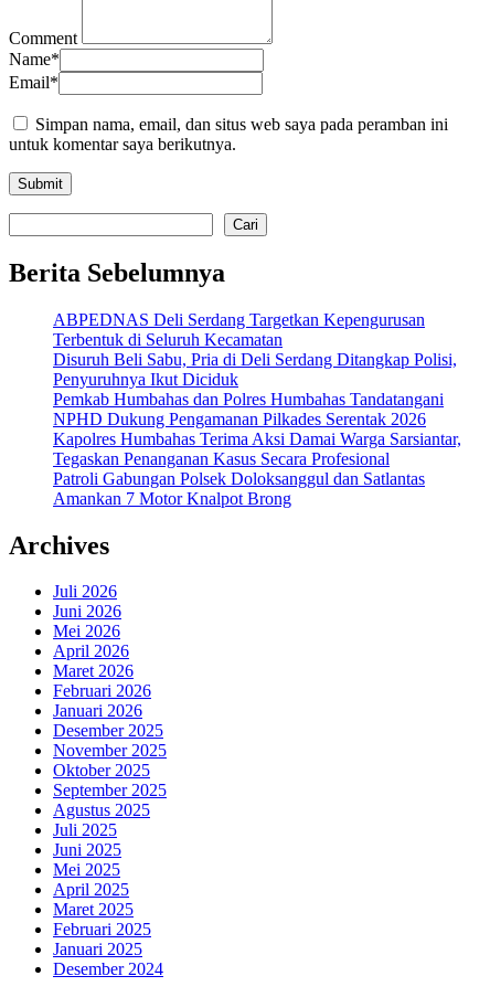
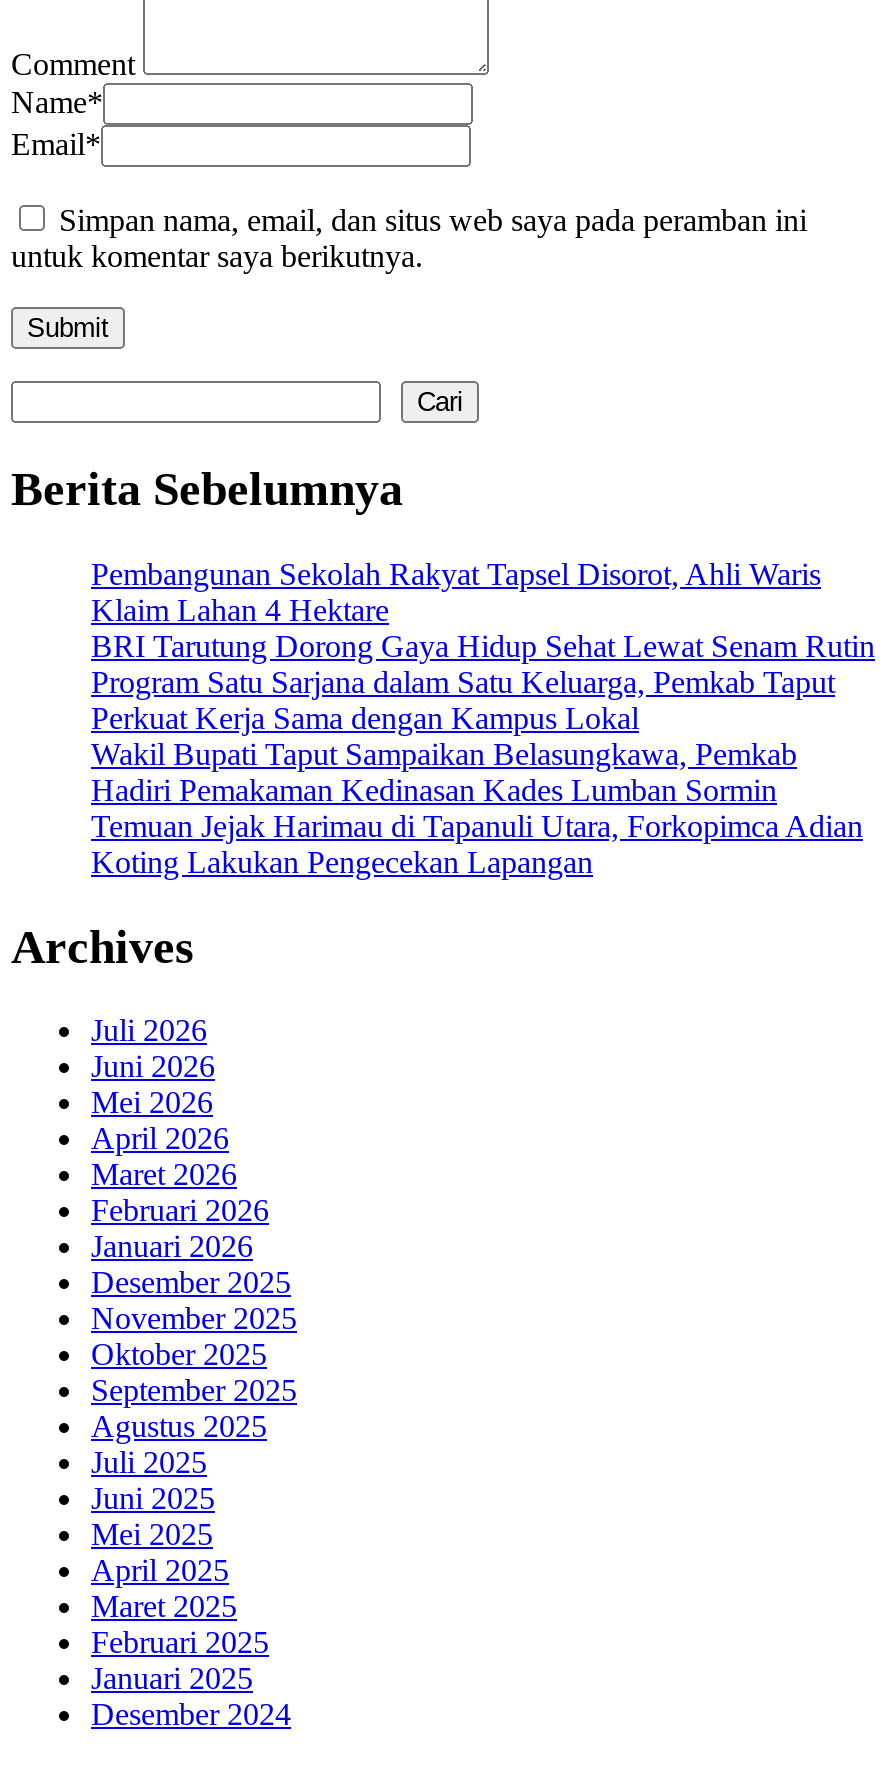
[53,310,461,507] ABPEDNAS Deli Serdang Targetkan Kepengurusan | Terbentuk di Seluruh Kecamatan | Disuruh Beli Sabu, Pria di Deli Serdang Ditangkap Polisi, | Penyuruhnya Ikut Diciduk | Pemkab Humbahas dan Polres Humbahas Tandatangani | NPHD Dukung Pengamanan Pilkades Serentak 2026 | Kapolres Humbahas Terima Aksi Damai Warga Sarsiantar, | Tegaskan Penanganan Kasus Secara Profesional | Patroli Gabungan Polsek Doloksanggul dan Satlantas | Amankan 7 Motor Knalpot Brong -> [91,556,875,878] Pembangunan Sekolah Rakyat Tapsel Disorot, Ahli Waris | Klaim Lahan 4 Hektare | BRI Tarutung Dorong Gaya Hidup Sehat Lewat Senam Rutin | Program Satu Sarjana dalam Satu Keluarga, Pemkab Taput | Perkuat Kerja Sama dengan Kampus Lokal | Wakil Bupati Taput Sampaikan Belasungkawa, Pemkab | Hadiri Pemakaman Kedinasan Kades Lumban Sormin | Temuan Jejak Harimau di Tapanuli Utara, Forkopimca Adian | Koting Lakukan Pengecekan Lapangan

